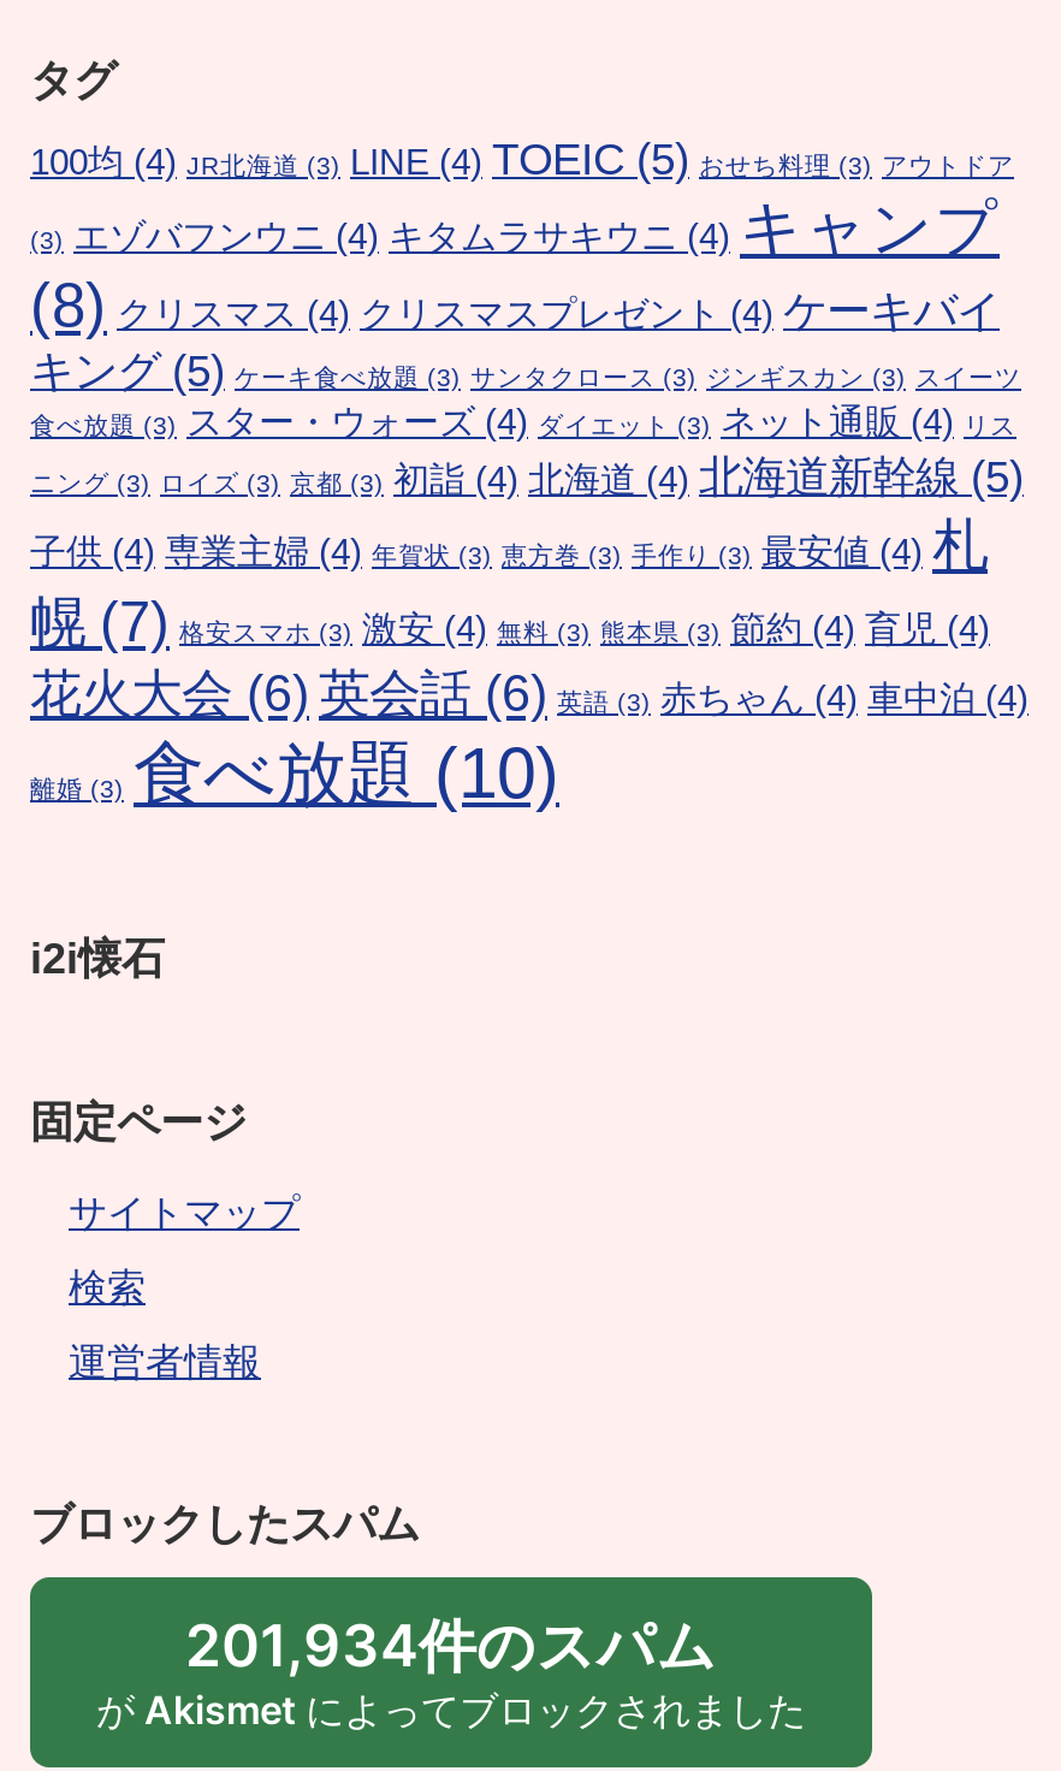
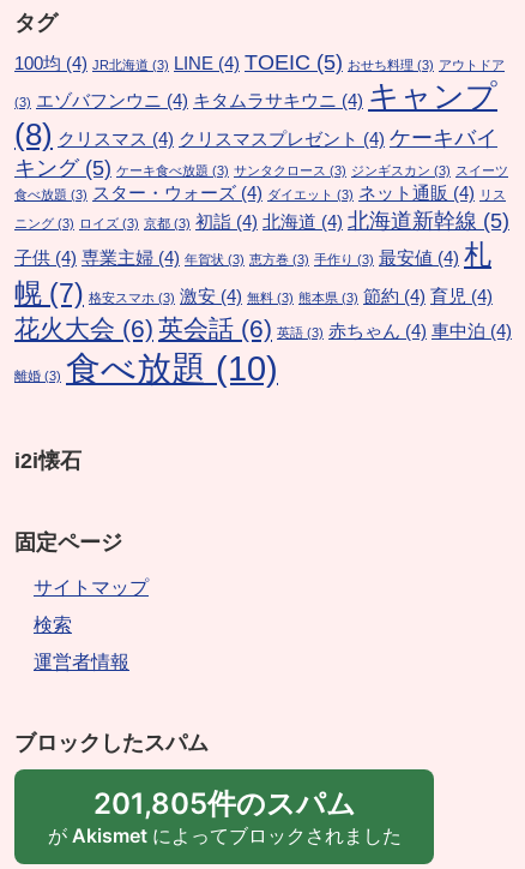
[185,1611,717,1681] 201,934件のスパム -> [93,786,355,821] 201,805件のスパム

